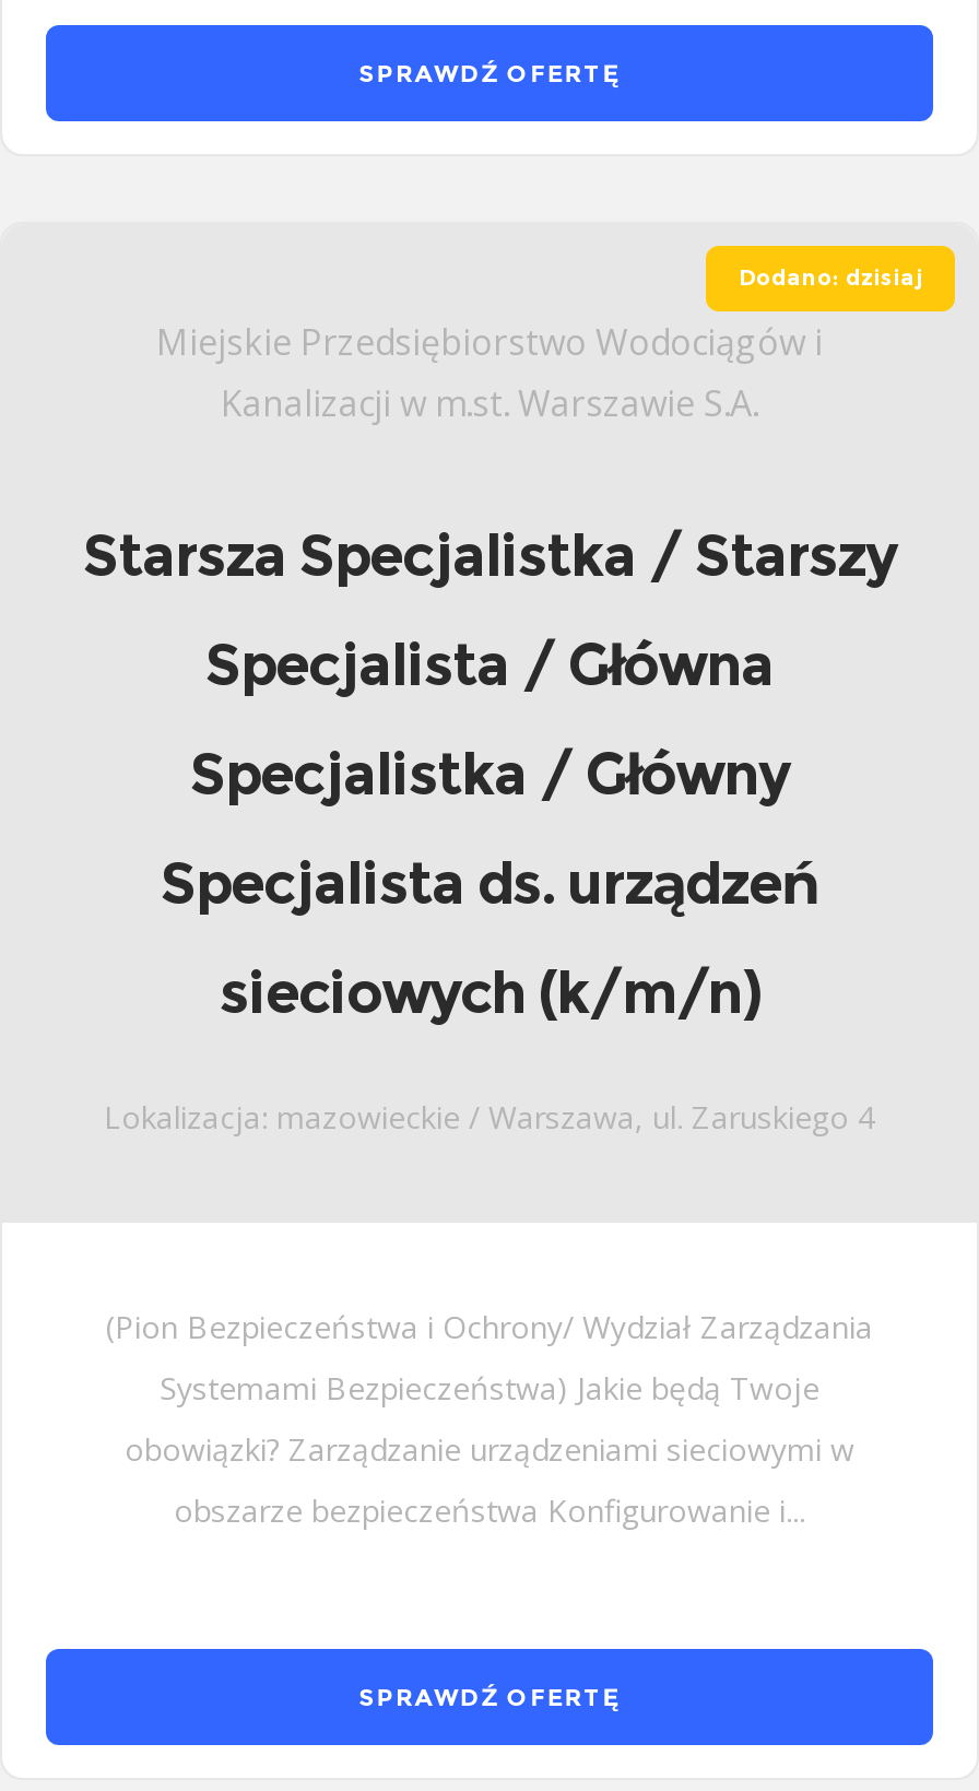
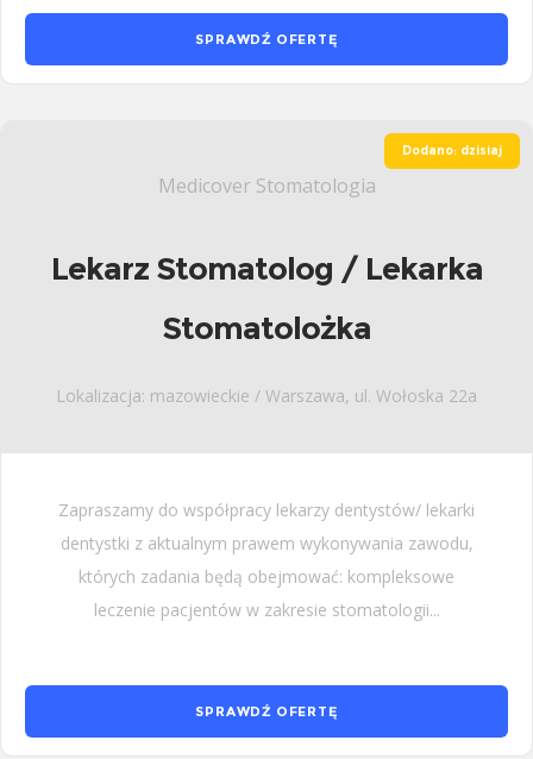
[83,318,896,1138] Miejskie Przedsiębiorstwo Wodociągów i | Kanalizacji w m.st. Warszawie S.A. | Starsza Specjalistka / Starszy | Specjalista / Główna | Specjalistka / Główny | Specjalista ds. urządzeń | sieciowych (k/m/n) | Lokalizacja: mazowieckie / Warszawa, ul. Zaruskiego 4 -> [51,172,482,407] Medicover Stomatologia | Lekarz Stomatolog / Lekarka | Stomatolożka | Lokalizacja: mazowieckie / Warszawa, ul. Wołoska 22a
[106,1306,873,1531] (Pion Bezpieczeństwa i Ochrony/ Wydział Zarządzania | Systemami Bezpieczeństwa) Jakie będą Twoje | obowiązki? Zarządzanie urządzeniami sieciowymi w | obszarze bezpieczeństwa Konfigurowanie i... -> [58,498,475,621] Zapraszamy do współpracy lekarzy dentystów/ lekarki | dentystki z aktualnym prawem wykonywania zawodu, | których zadania będą obejmować: kompleksowe | leczenie pacjentów w zakresie stomatologii...

